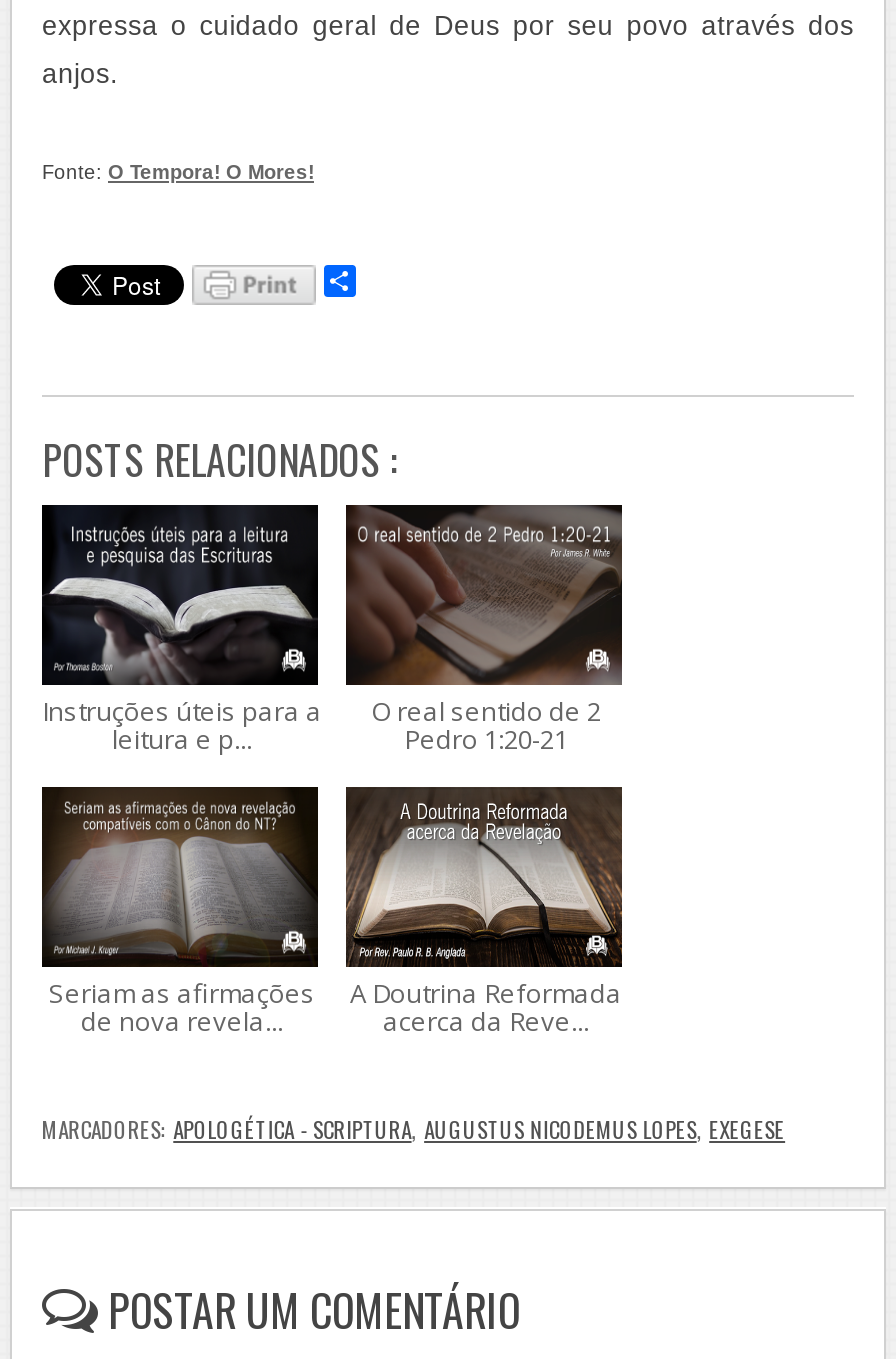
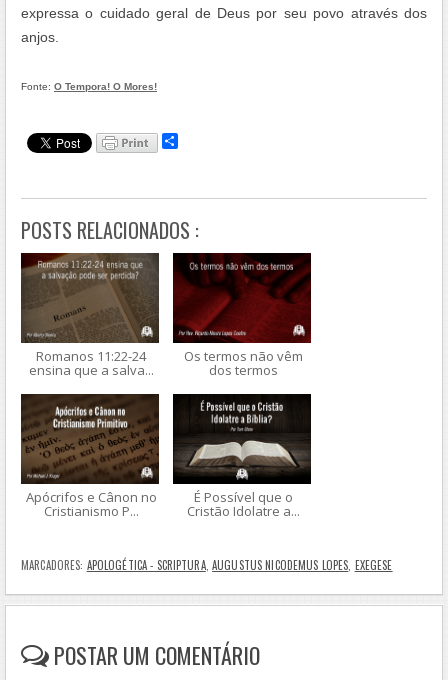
[42,503,322,757] [image] | Instruções úteis para a | leitura e p... -> [21,252,159,379] [image] | Romanos 11:22-24 | ensina que a salva...
[346,505,622,757] [image] | O real sentido de 2 | Pedro 1:20-21 -> [173,253,311,379] [image] | Os termos não vêm | dos termos
[344,787,622,1039] [image] | A Doutrina Reformada | acerca da Reve... -> [172,394,311,520] [image] | É Possível que o | Cristão Idolatre a...
[42,799,318,1039] [image] | Seriam as afirmações | de nova revela... -> [21,400,159,520] [image] | Apócrifos e Cânon no | Cristianismo P...

